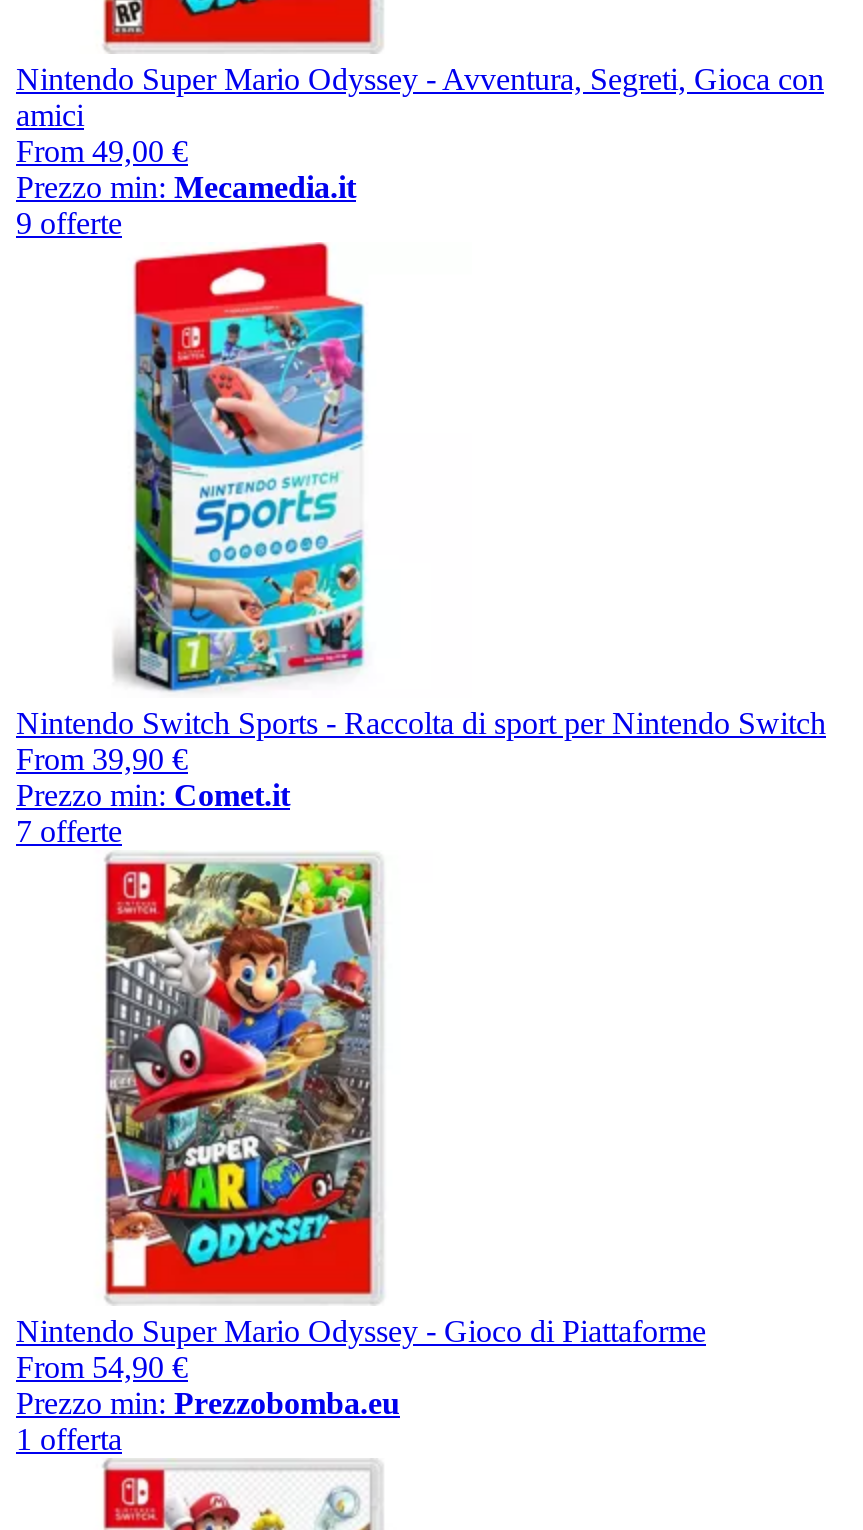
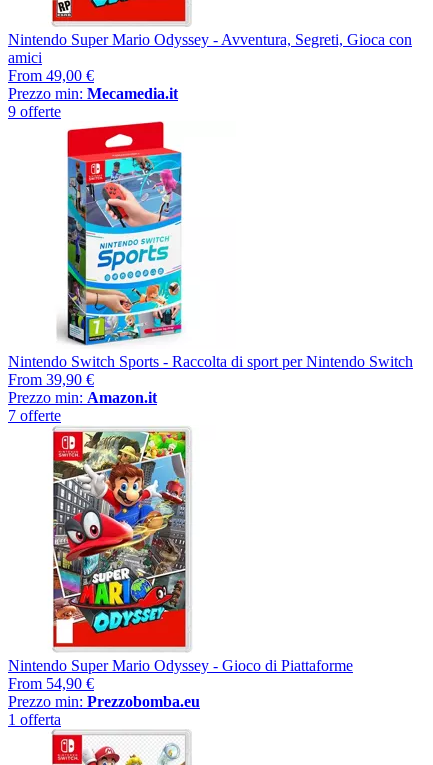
[16,777,290,811] Prezzo min: Comet.it -> [8,389,157,406] Prezzo min: Amazon.it

